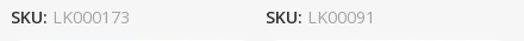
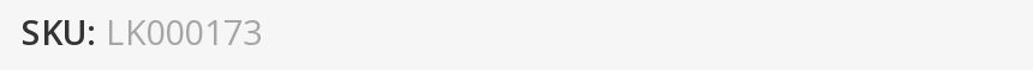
[266,6,375,28] SKU: LK00091 -> none

